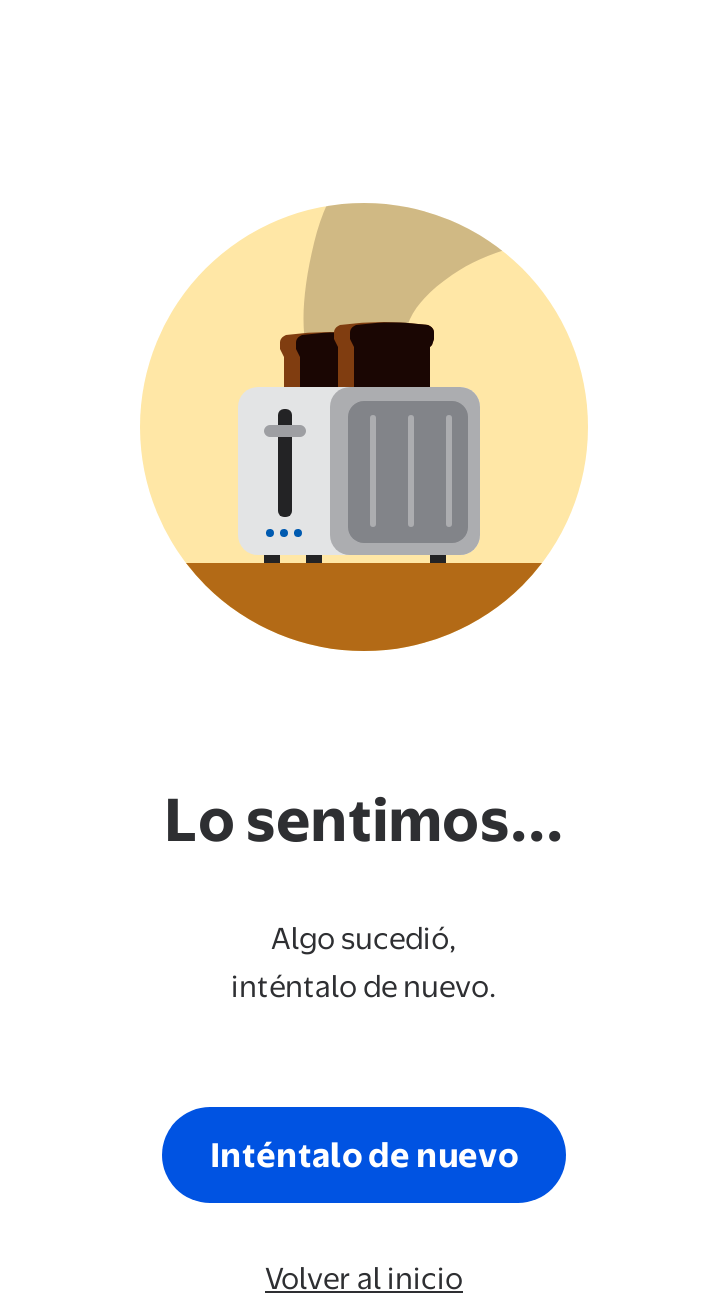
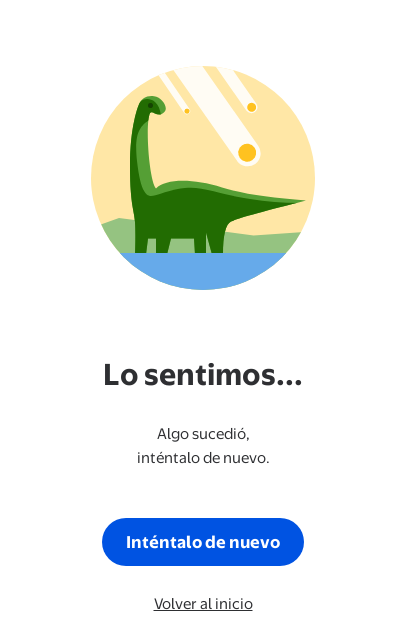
[162,203,562,653] [image] -> [101,67,305,291] [image]

